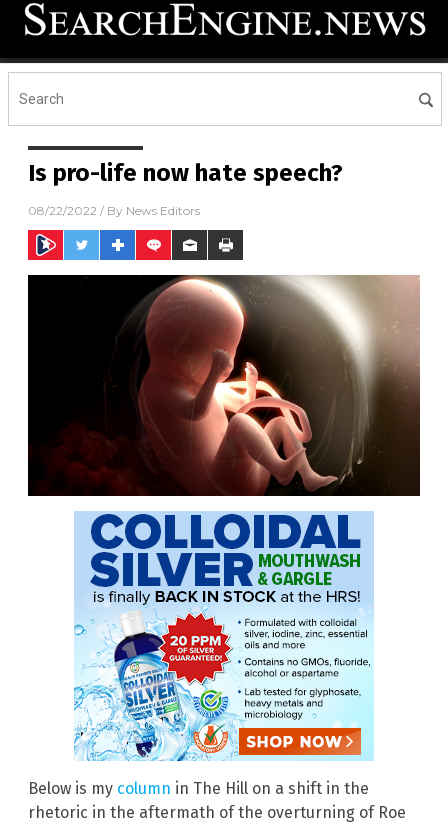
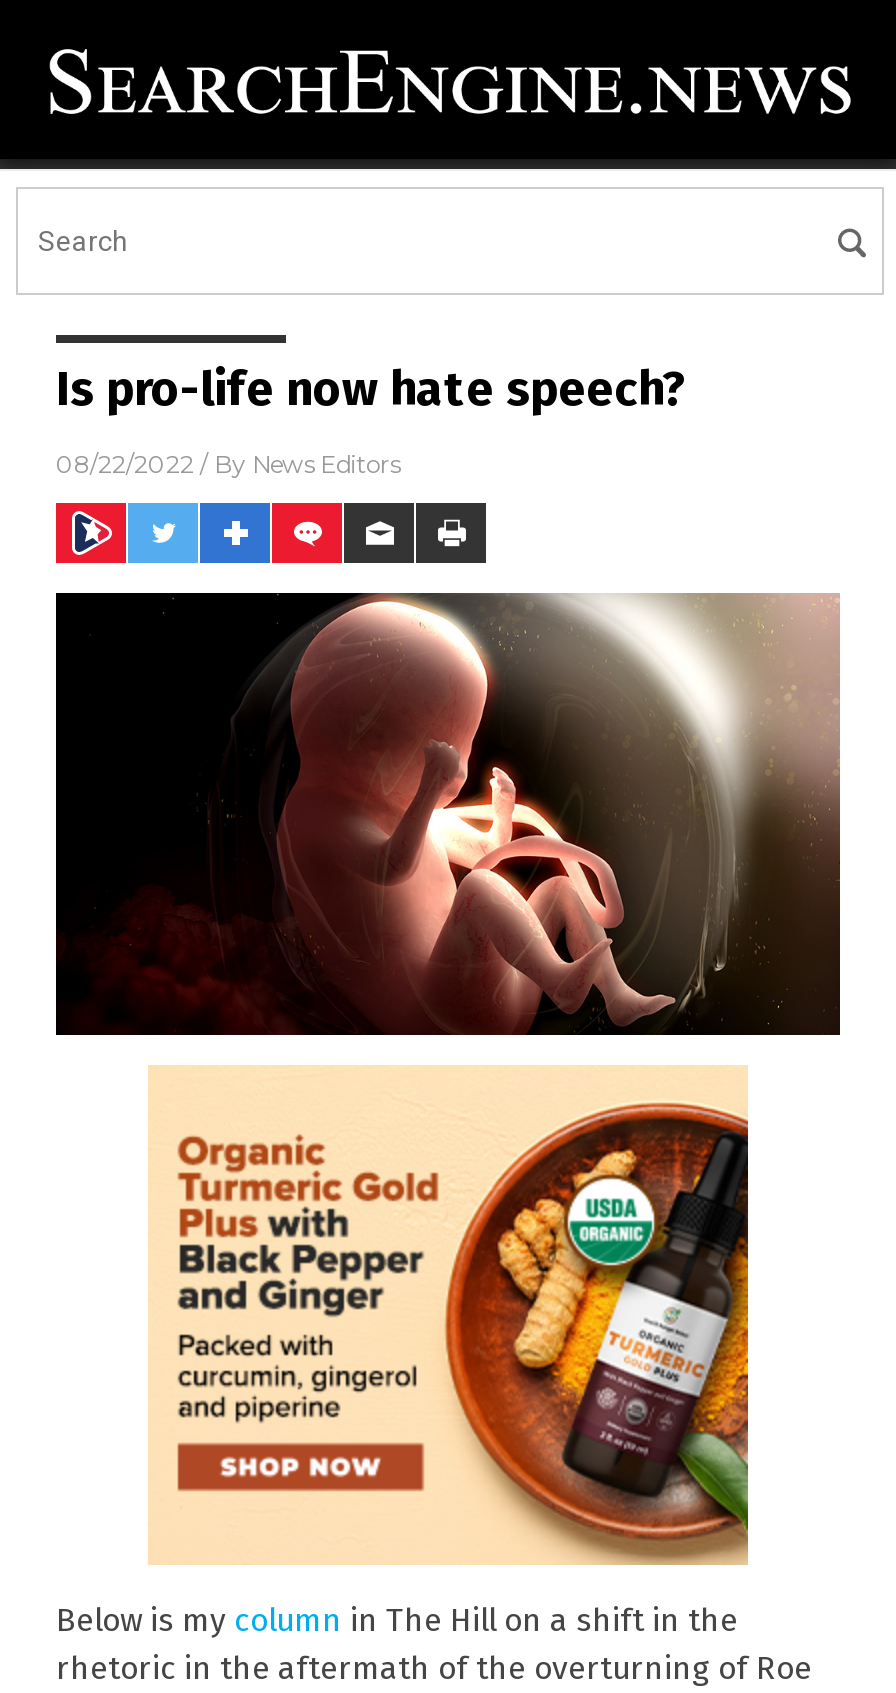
[73,511,374,762] [image] -> [148,1065,750,1567] [image]

